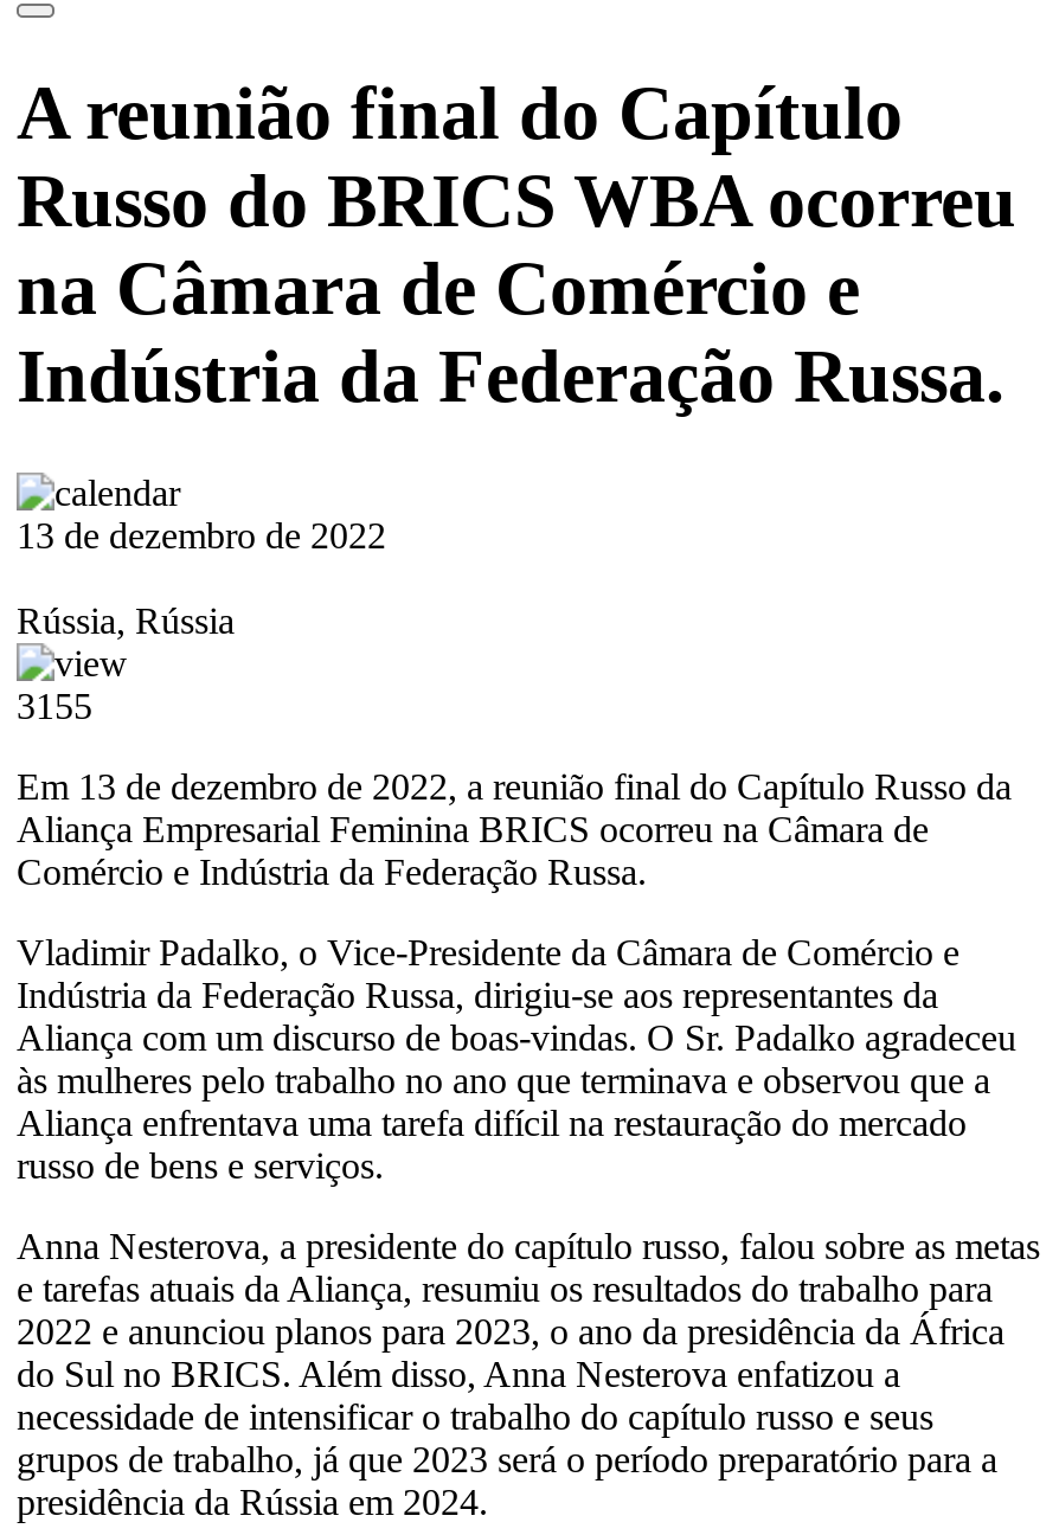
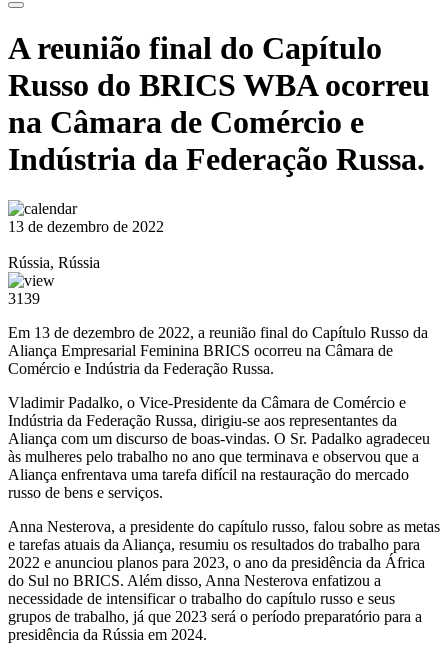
[17,686,92,726] 3155 -> [8,290,40,307] 3139

